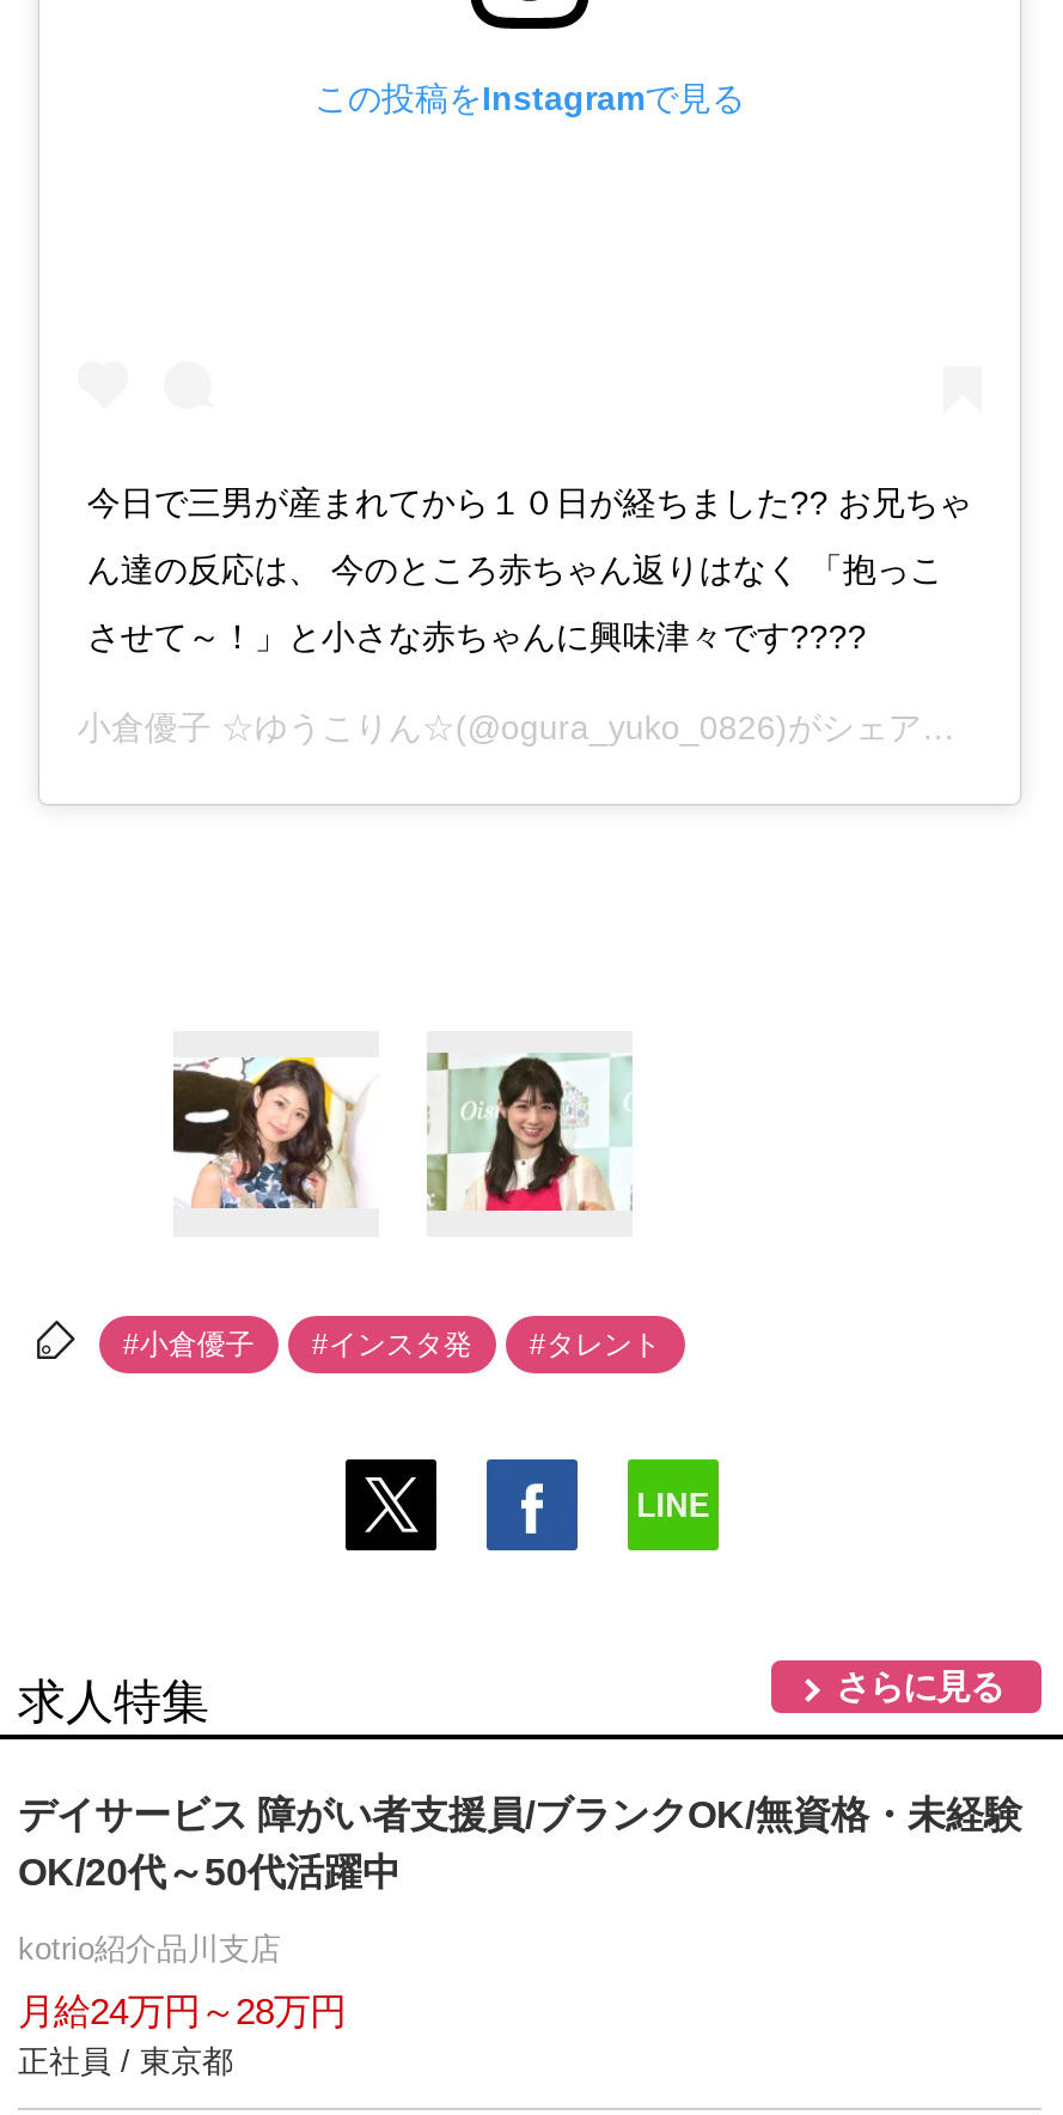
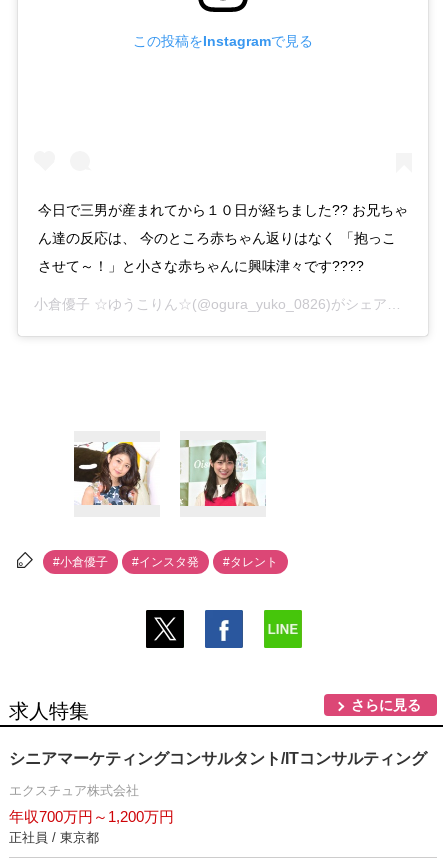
[18,1794,1022,1892] デイサービス 障がい者支援員/ブランクOK/無資格・未経験 | OK/20代～50代活躍中 -> [9,750,427,767] シニアマーケティングコンサルタント/ITコンサルティング
[18,1930,281,1966] kotrio紹介品川支店 -> [9,783,139,798] エクスチュア株式会社
[18,1990,346,2031] 月給24万円～28万円 -> [9,808,174,825] 年収700万円～1,200万円

